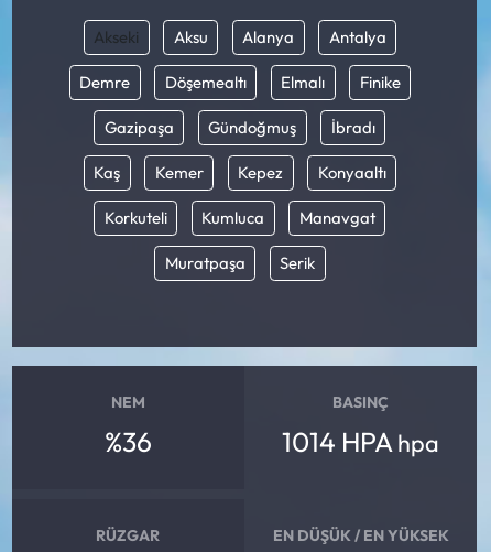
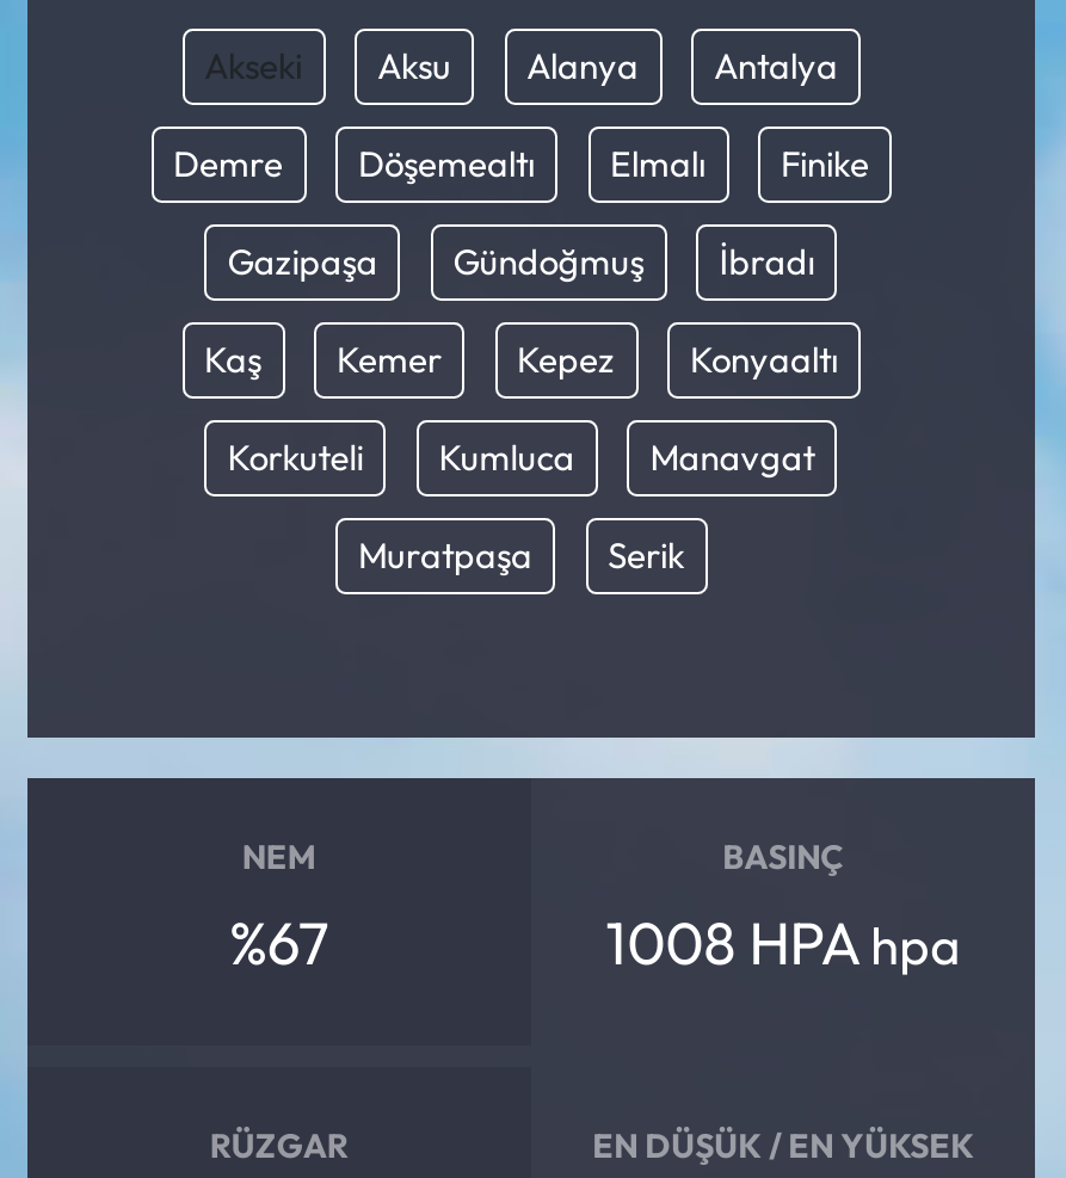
[104,424,152,458] %36 -> [229,904,329,978] %67
[282,424,439,458] 1014 HPA hpa -> [605,904,961,978] 1008 HPA hpa

